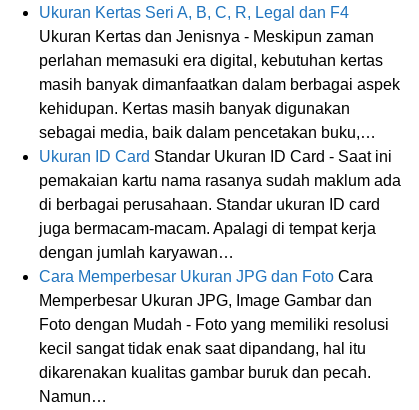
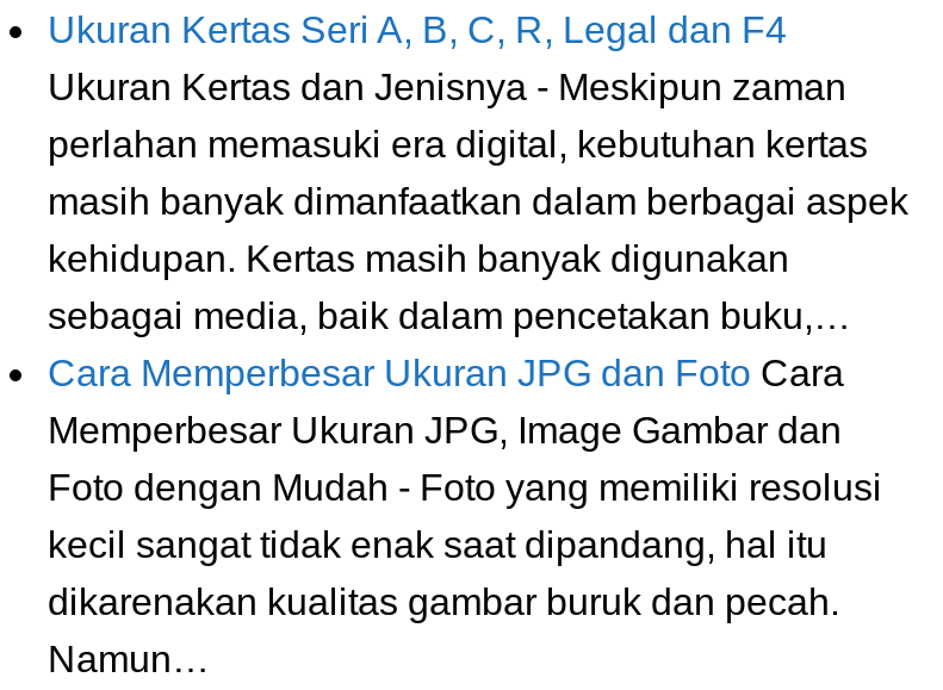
[39,148,401,261] Ukuran ID Card Standar Ukuran ID Card - Saat ini | pemakaian kartu nama rasanya sudah maklum ada | di berbagai perusahaan. Standar ukuran ID card | juga bermacam-macam. Apalagi di tempat kerja | dengan jumlah karyawan… -> none

